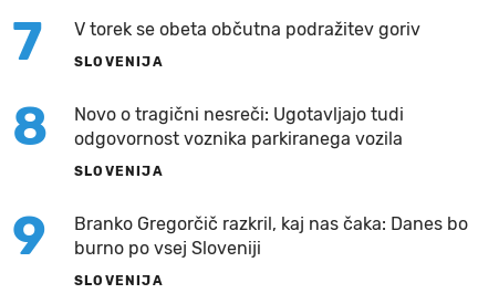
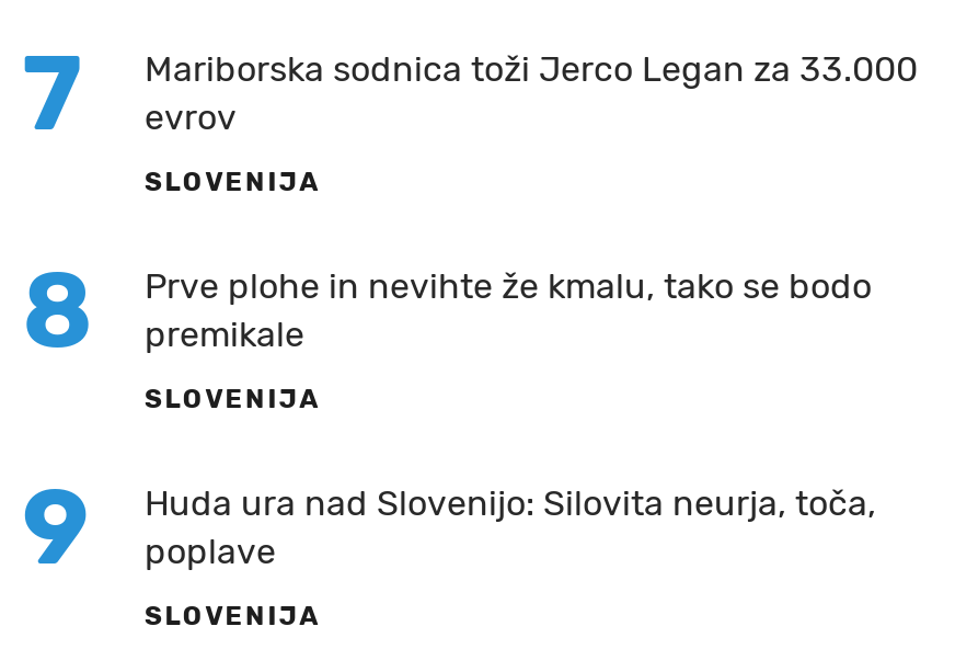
[74,19,420,40] V torek se obeta občutna podražitev goriv -> [145,48,918,138] Mariborska sodnica toži Jerco Legan za 33.000 | evrov
[74,104,404,149] Novo o tragični nesreči: Ugotavljajo tudi | odgovornost voznika parkiranega vozila -> [145,265,872,355] Prve plohe in nevihte že kmalu, tako se bodo | premikale
[74,213,468,259] Branko Gregorčič razkril, kaj nas čaka: Danes bo | burno po vsej Sloveniji -> [145,482,876,572] Huda ura nad Slovenijo: Silovita neurja, toča, | poplave

